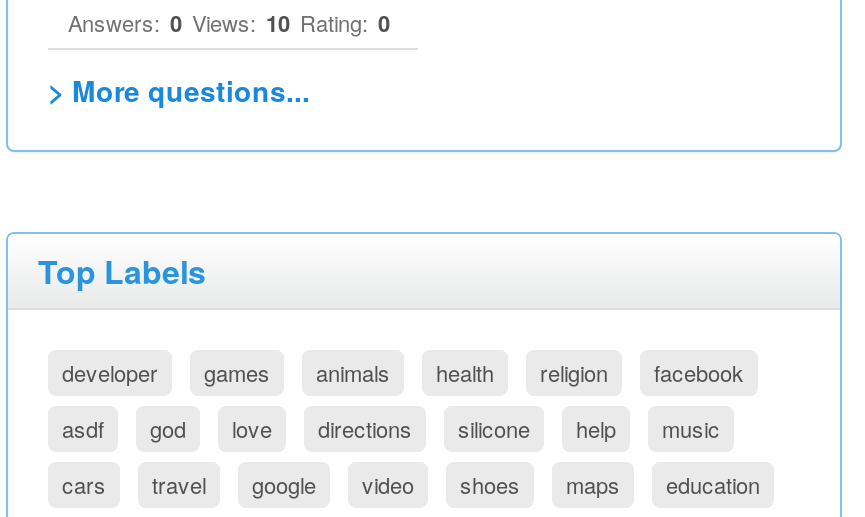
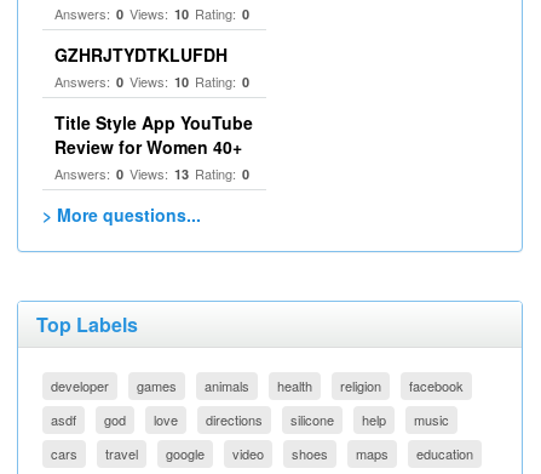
none -> [54,42,253,183] GZHRJTYDTKLUFDH | Answers: 0 Views: 10 Rating: 0 | Title Style App YouTube | Review for Women 40+ | Answers: 0 Views: 13 Rating: 0

